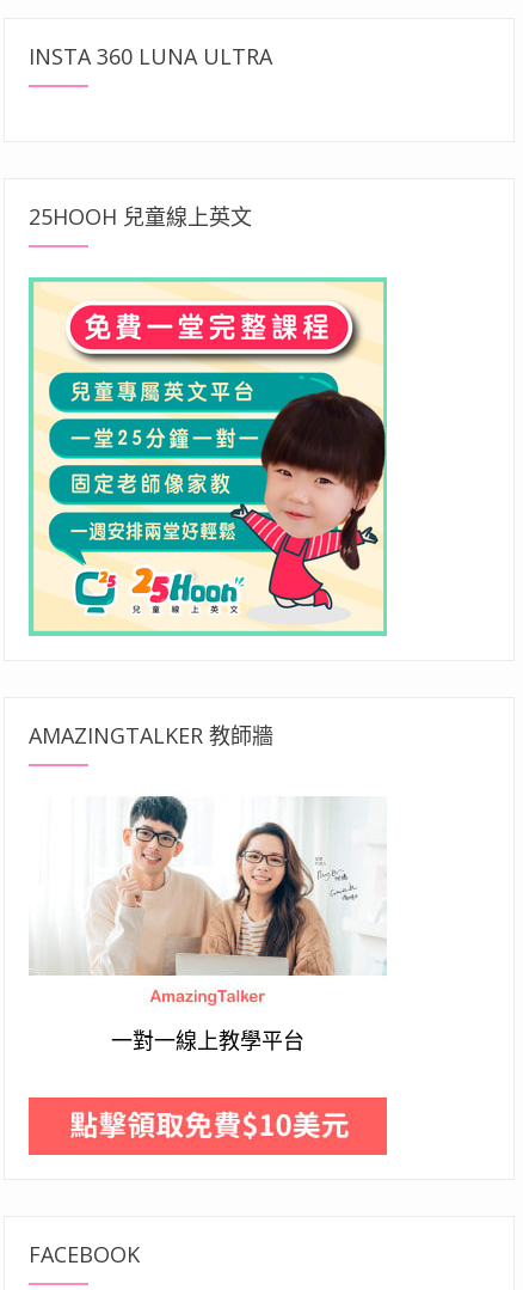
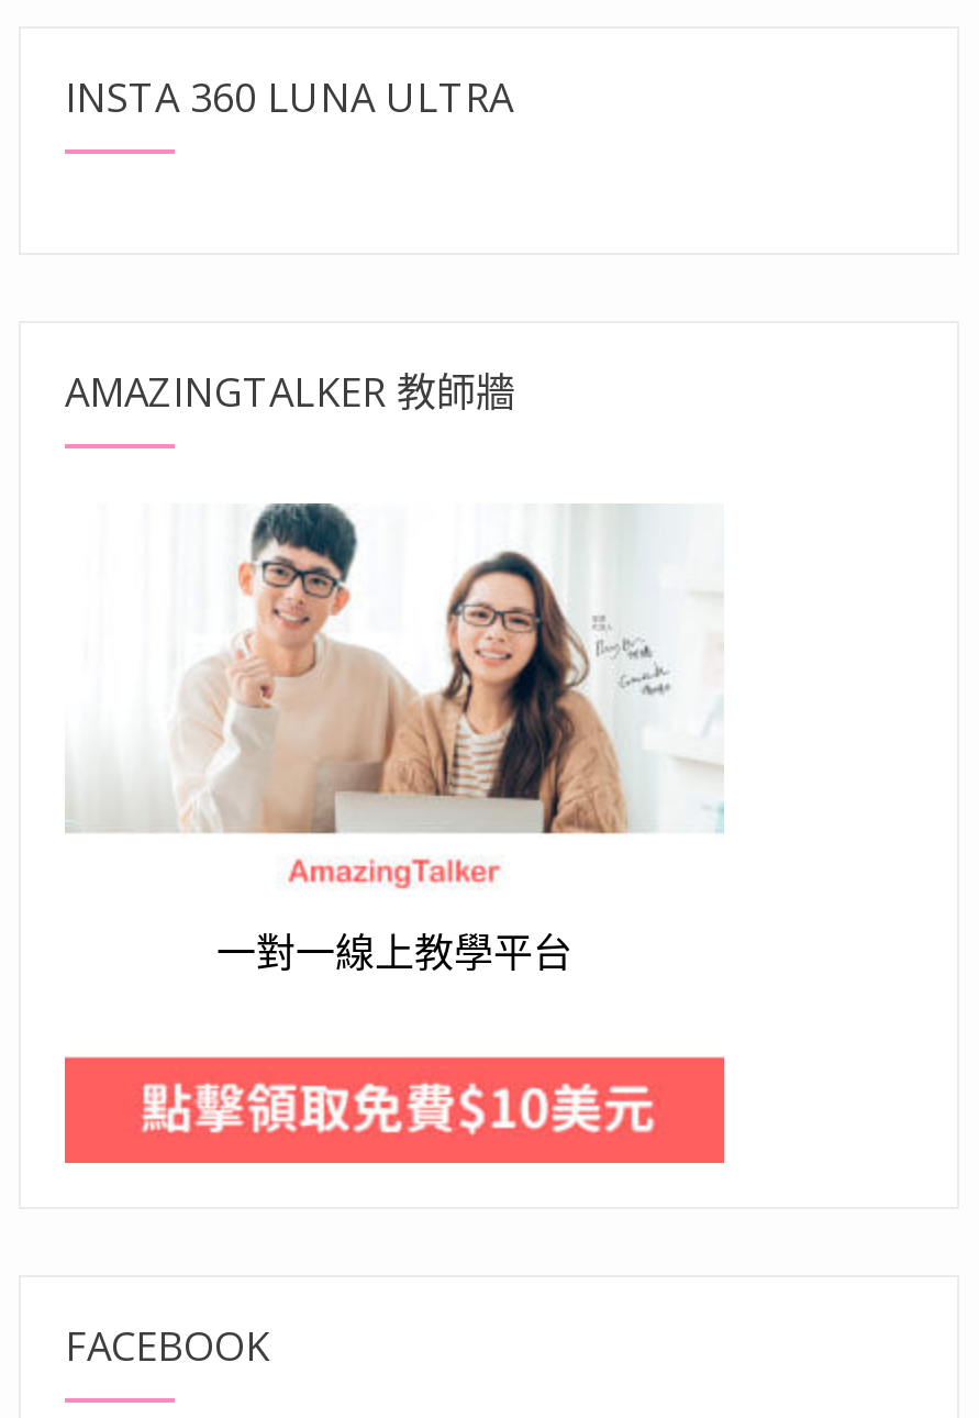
[29,201,252,230] 25HOOH 兒童線上英文 -> none
[27,276,388,637] [image] -> none

